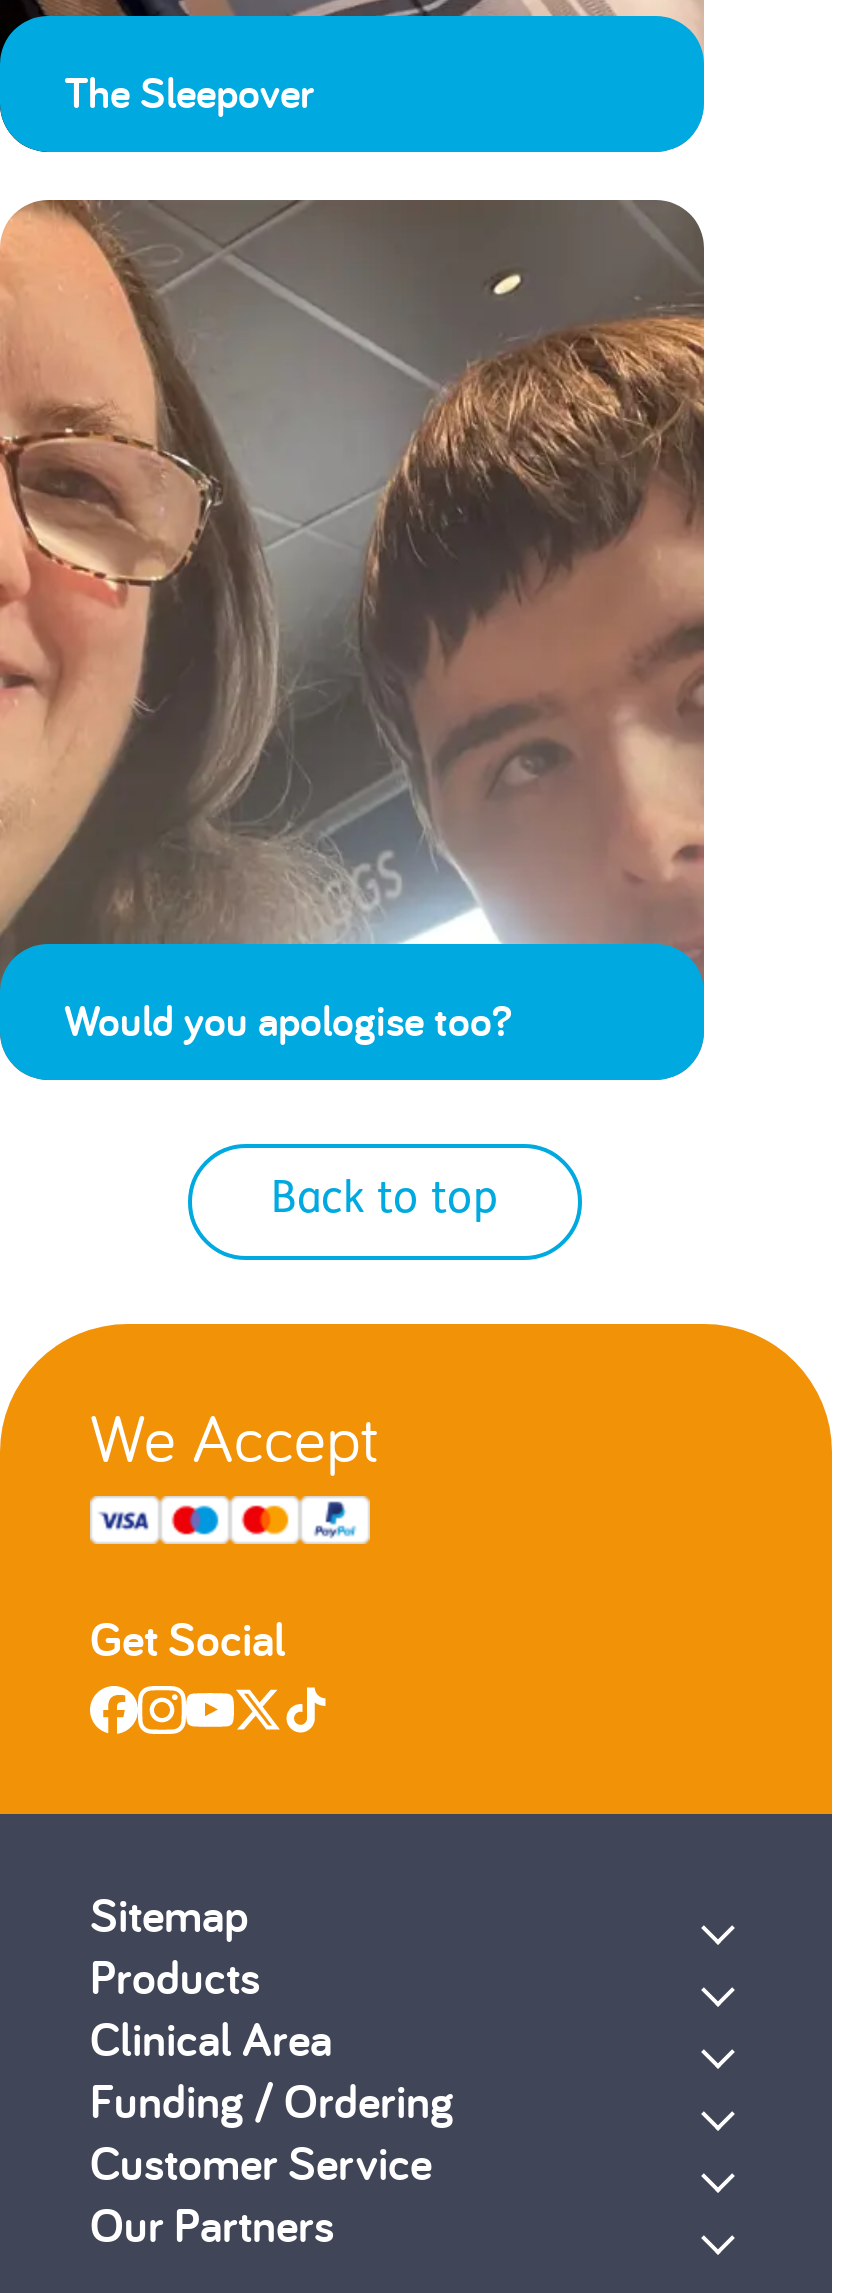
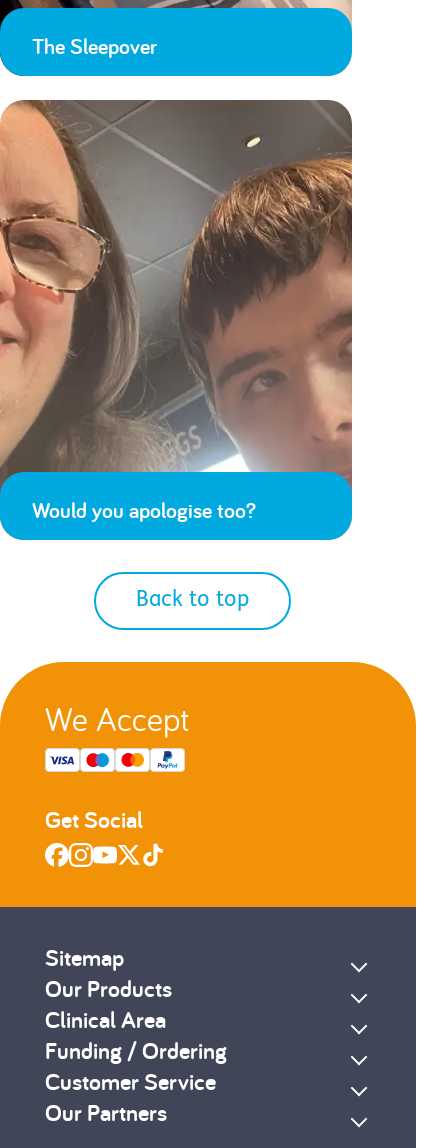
[90,1946,260,2008] Products -> [45,973,172,1004] Our Products

